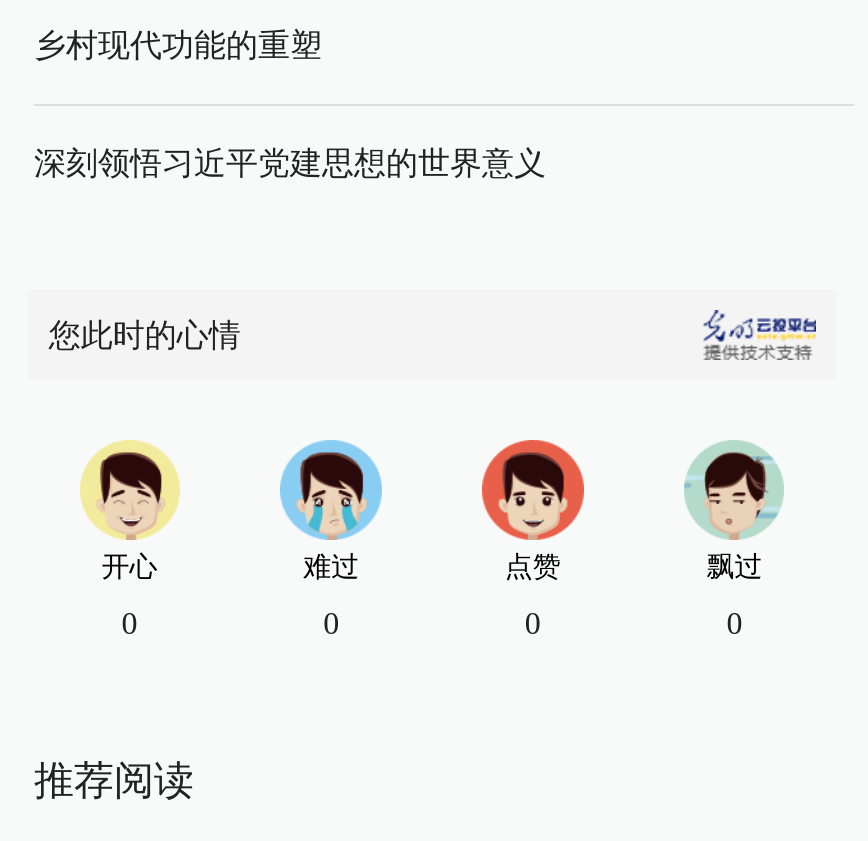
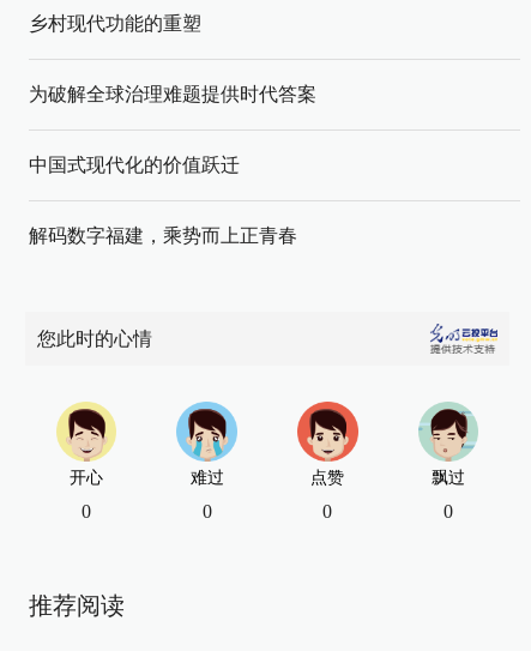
[34,146,546,180] 深刻领悟习近平党建思想的世界意义 -> [29,84,316,246] 为破解全球治理难题提供时代答案 | 中国式现代化的价值跃迁 | 解码数字福建，乘势而上正青春

